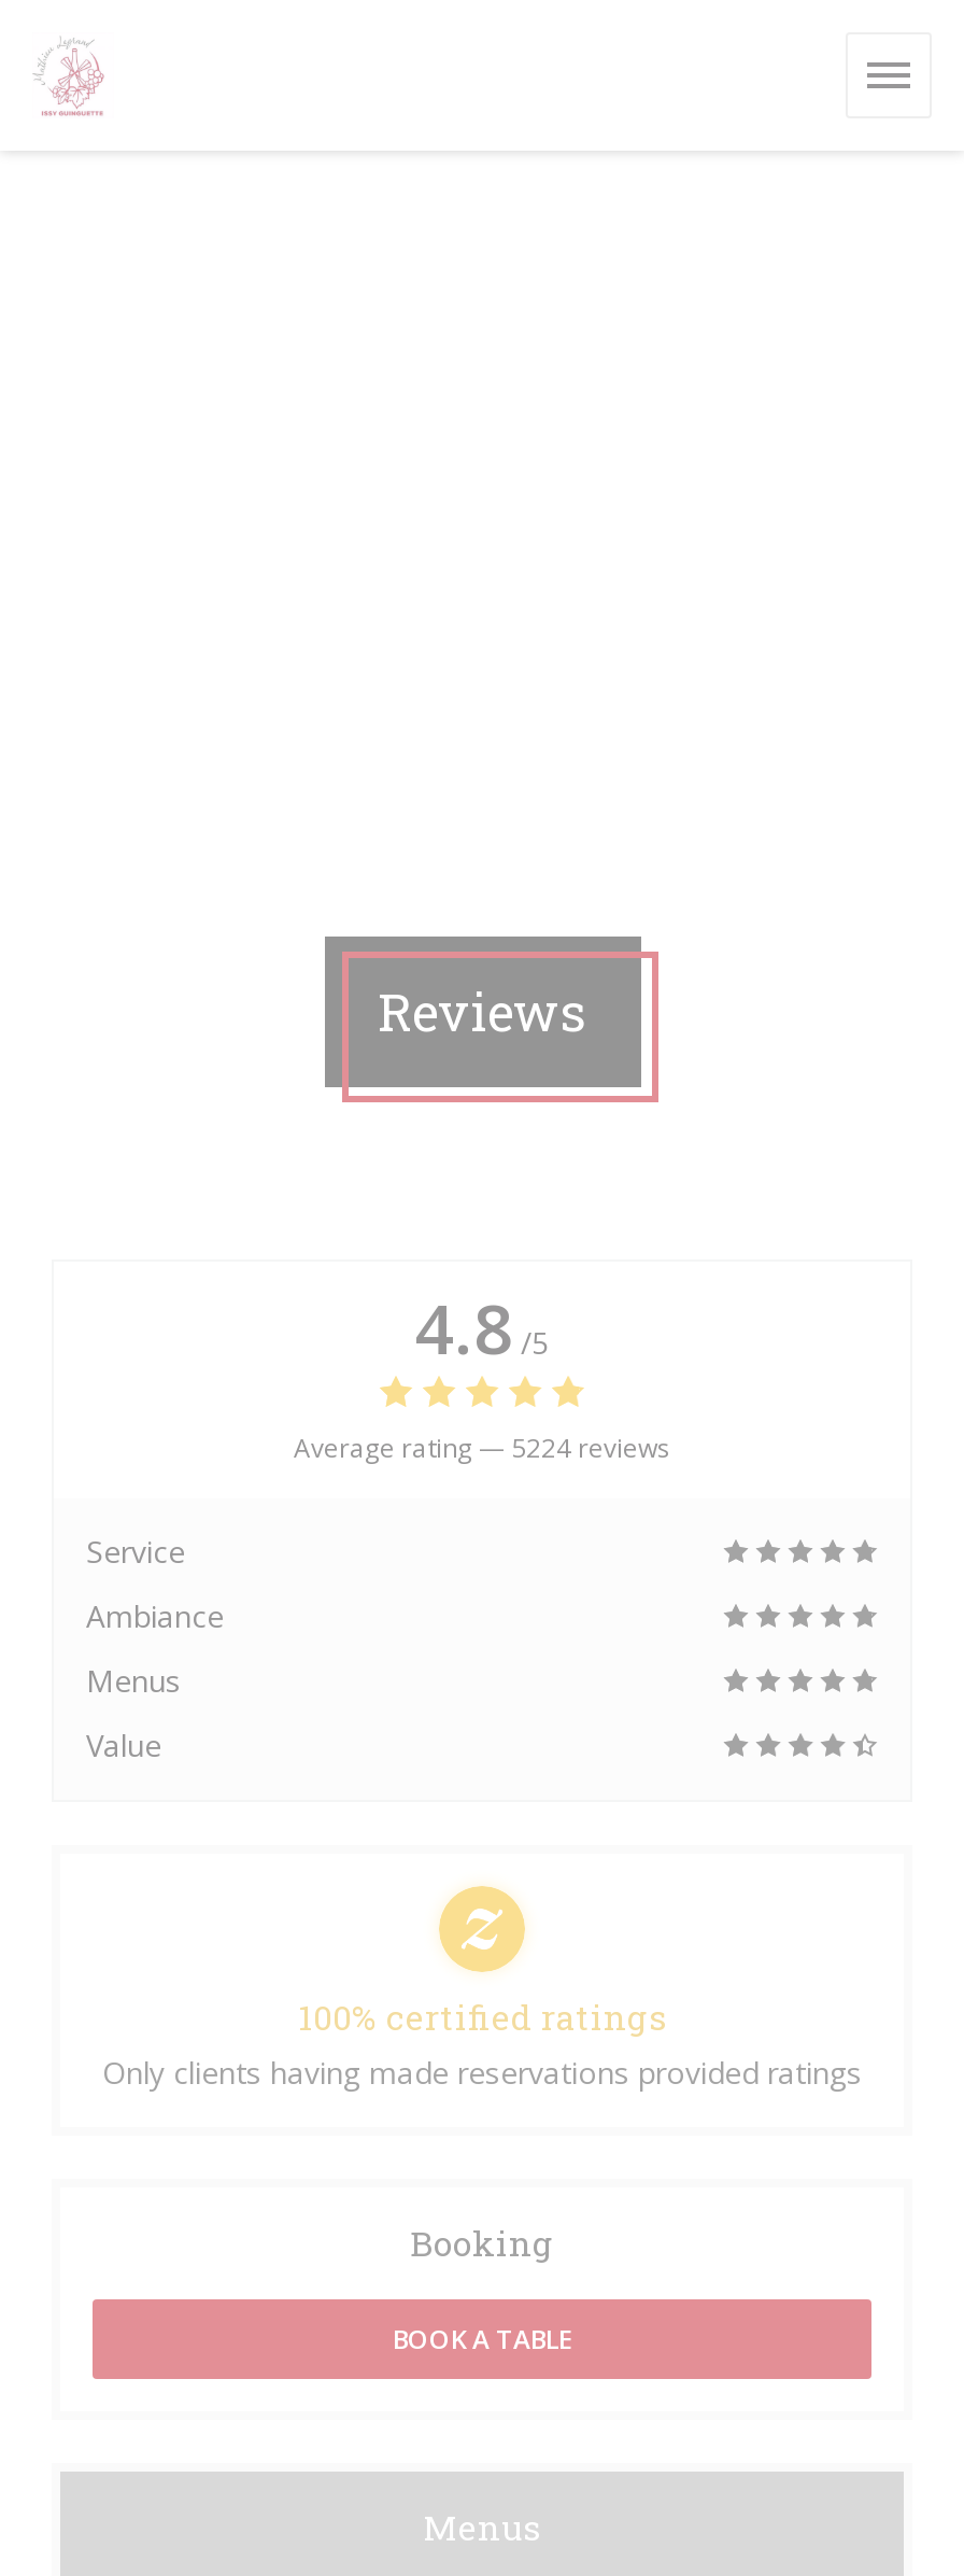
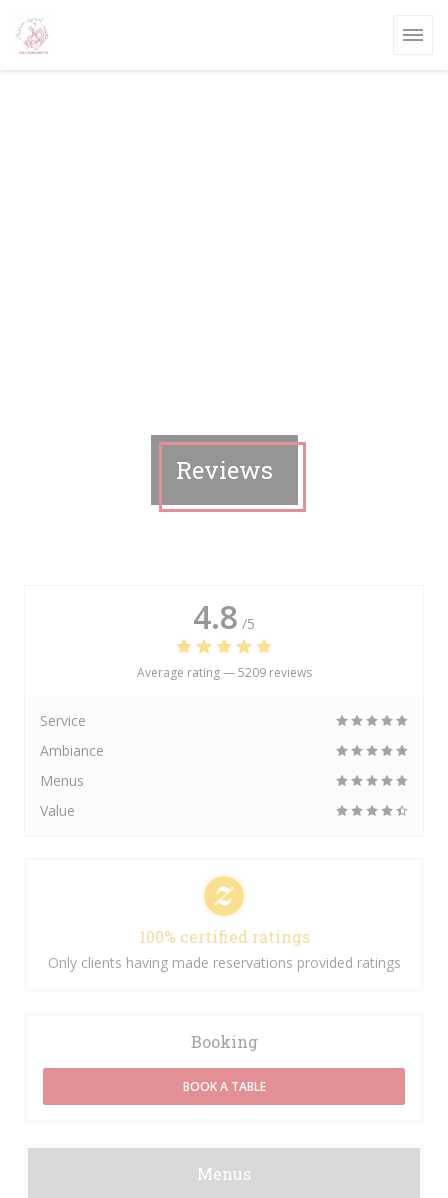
[294,1430,670,1466] Average rating — 5224 reviews -> [136,664,311,681] Average rating — 5209 reviews

